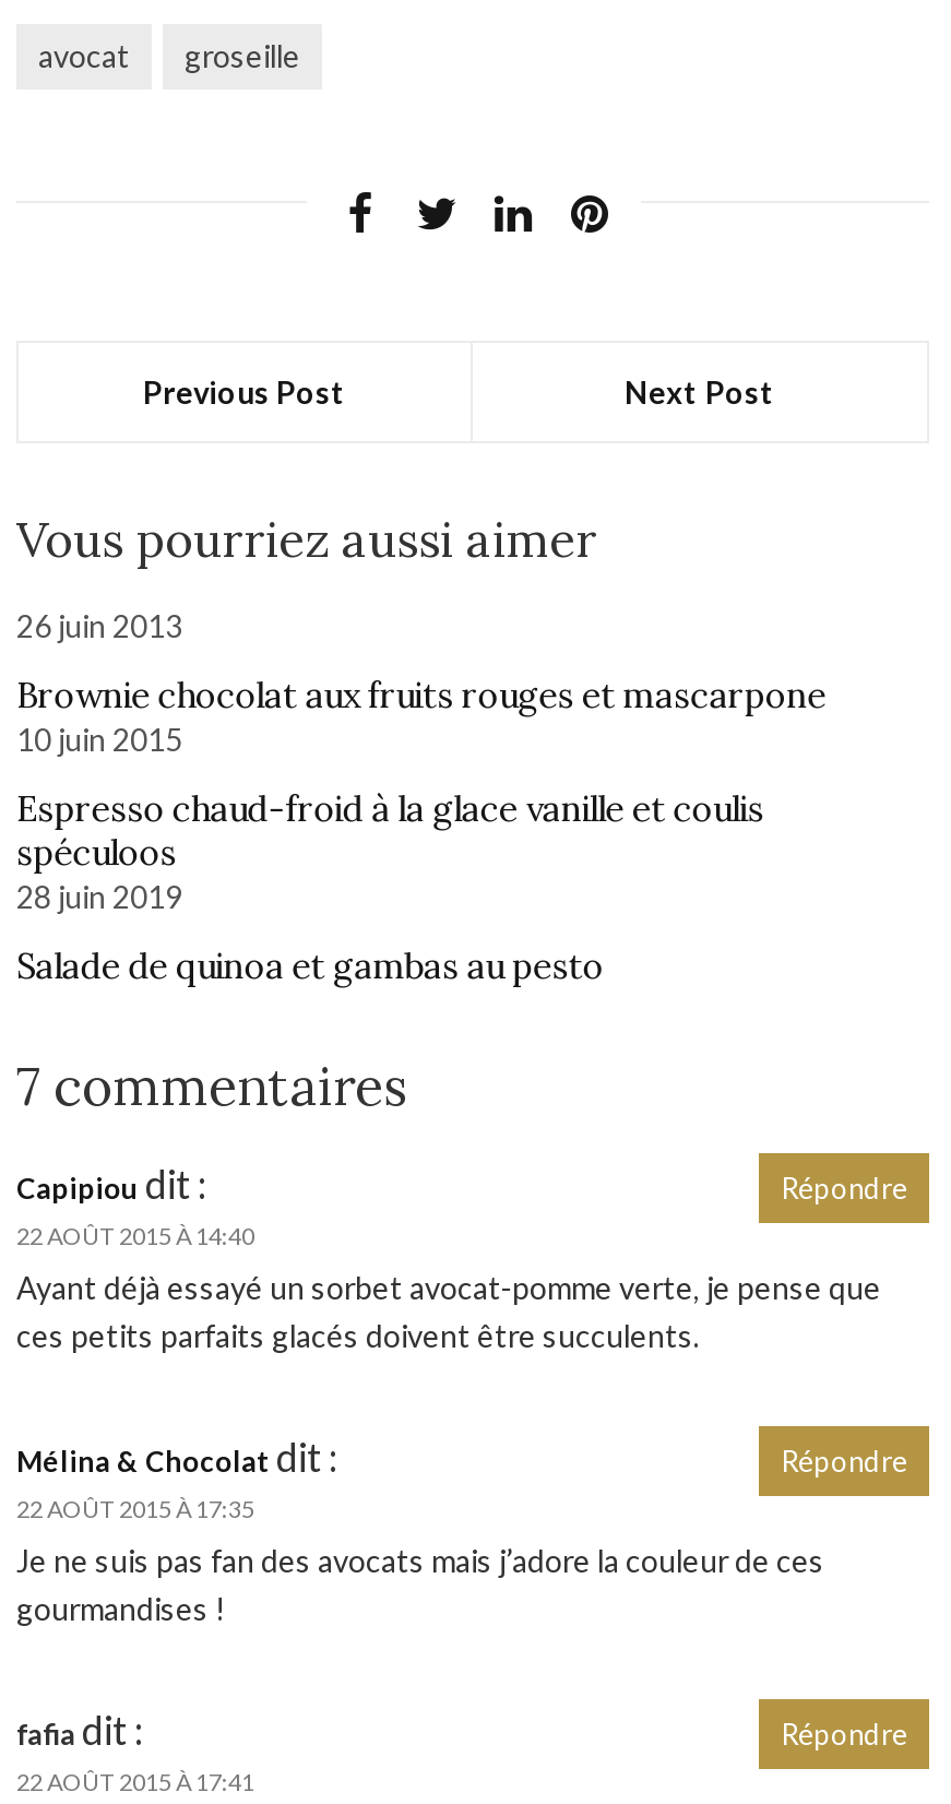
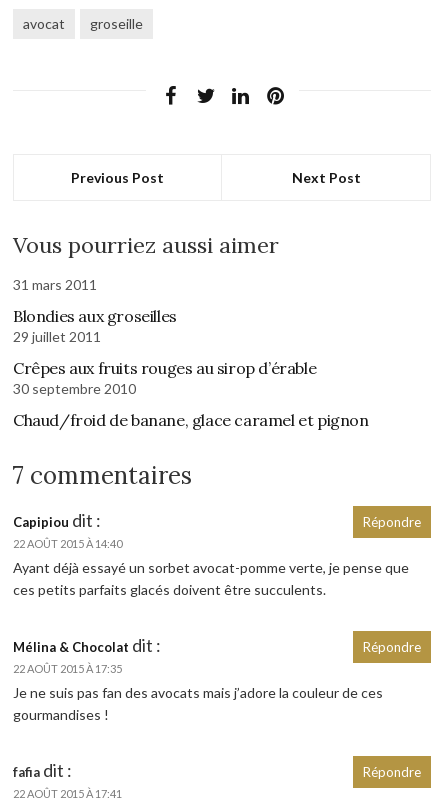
[16,606,182,643] 26 juin 2013 -> [13,276,97,293] 31 mars 2011
[16,672,826,757] Brownie chocolat aux fruits rouges et mascarpone | 10 juin 2015 -> [13,306,177,345] Blondies aux groseilles | 29 juillet 2011
[16,785,764,914] Espresso chaud-froid à la glace vanille et coulis | spéculoos | 28 juin 2019 -> [13,358,316,397] Crêpes aux fruits rouges au sirop d’érable | 30 septembre 2010
[16,943,604,986] Salade de quinoa et gambas au pesto -> [13,410,369,430] Chaud/froid de banane, glace caramel et pignon

